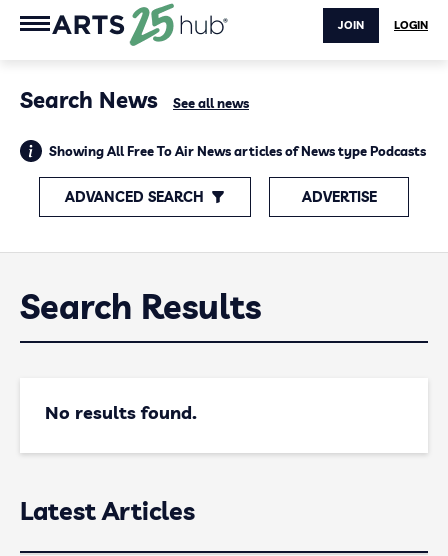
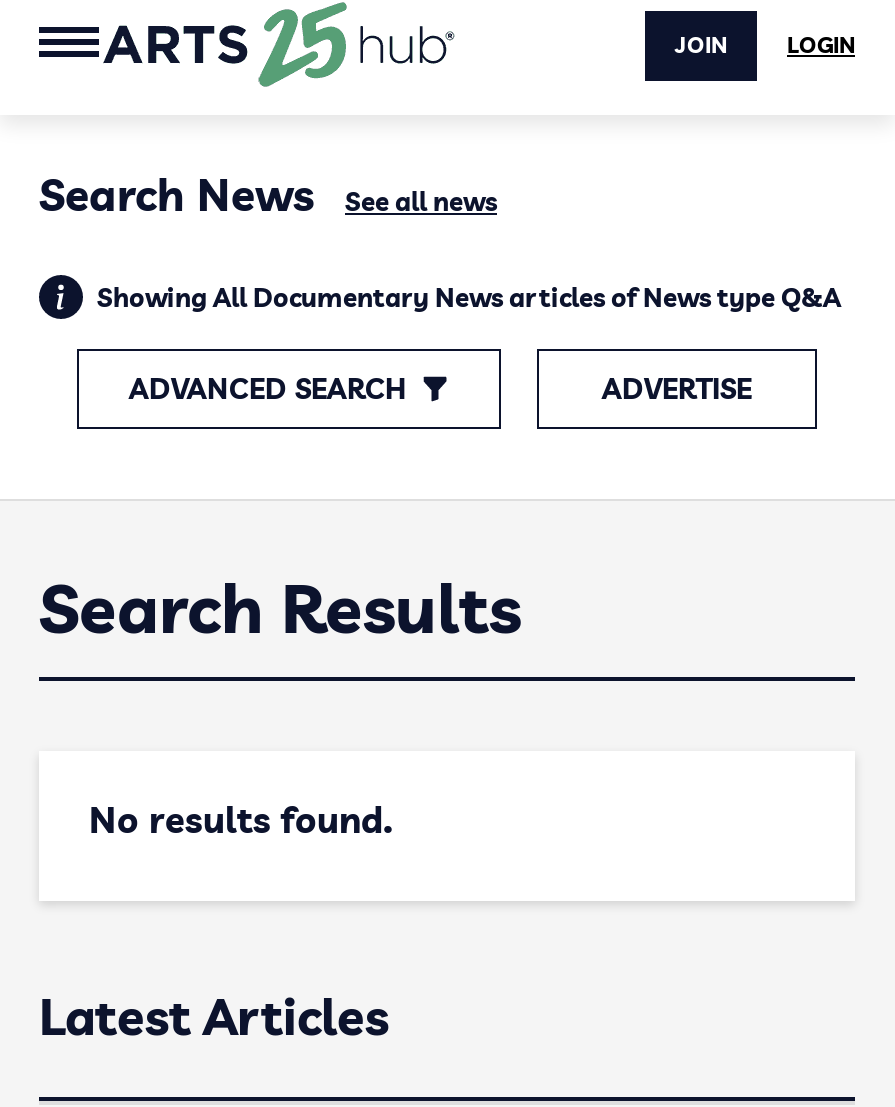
[49,143,426,159] Showing All Free To Air News articles of News type Podcasts -> [97,281,841,313] Showing All Documentary News articles of News type Q&A

